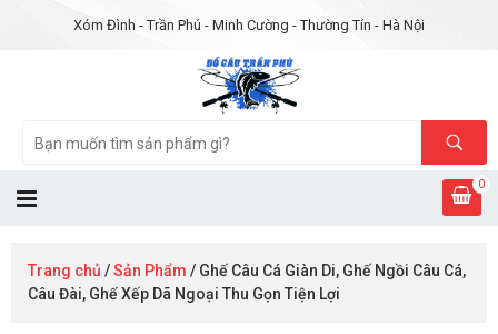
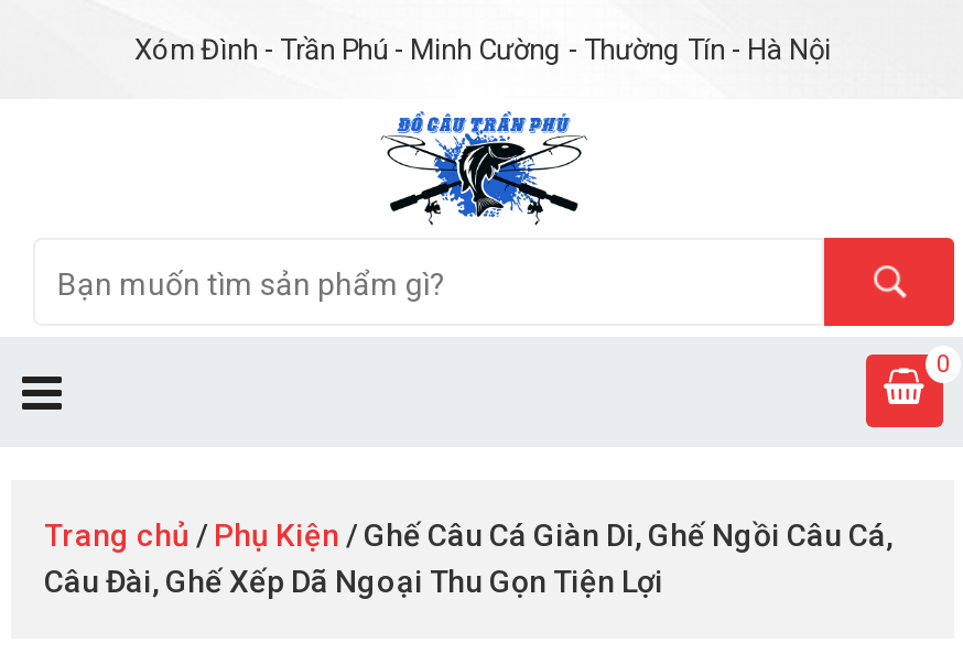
[28,262,466,280] Trang chủ / Sản Phẩm / Ghế Câu Cá Giàn Di, Ghế Ngồi Câu Cá, -> [44,518,892,553] Trang chủ / Phụ Kiện / Ghế Câu Cá Giàn Di, Ghế Ngồi Câu Cá,

